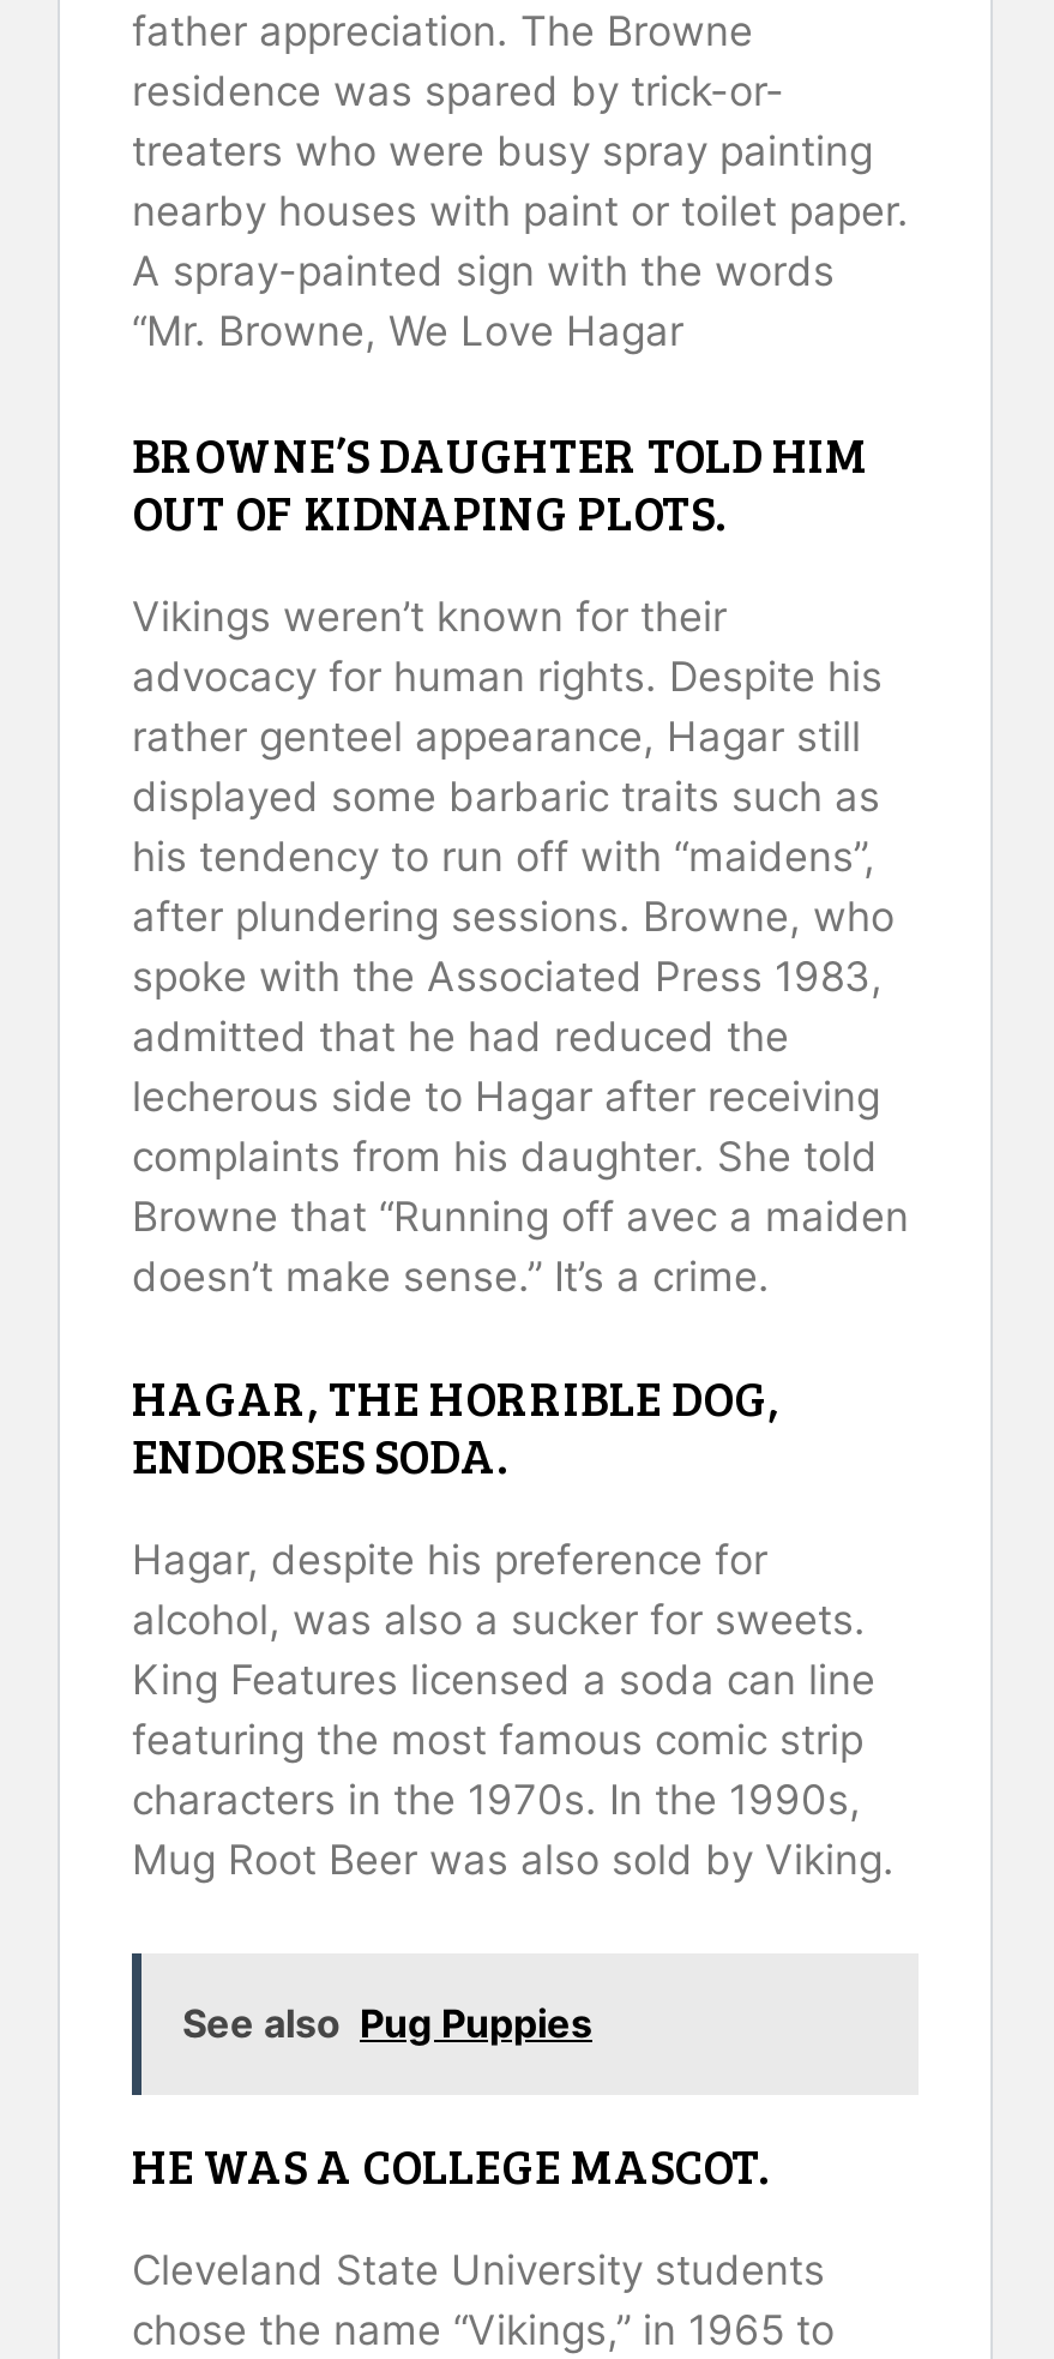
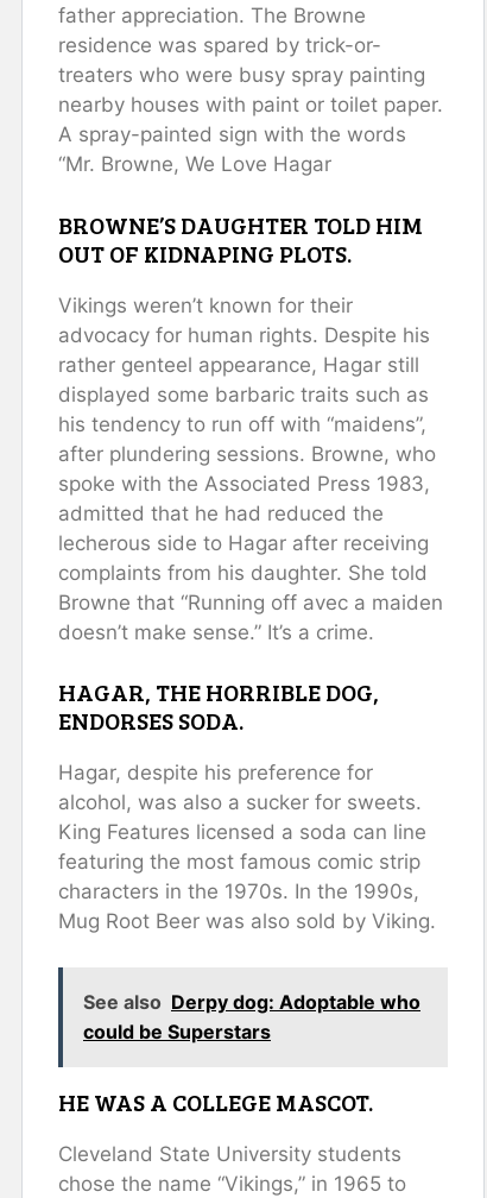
[182,1998,592,2046] See also Pug Puppies -> [83,989,420,1043] See also Derpy dog: Adoptable who | could be Superstars

